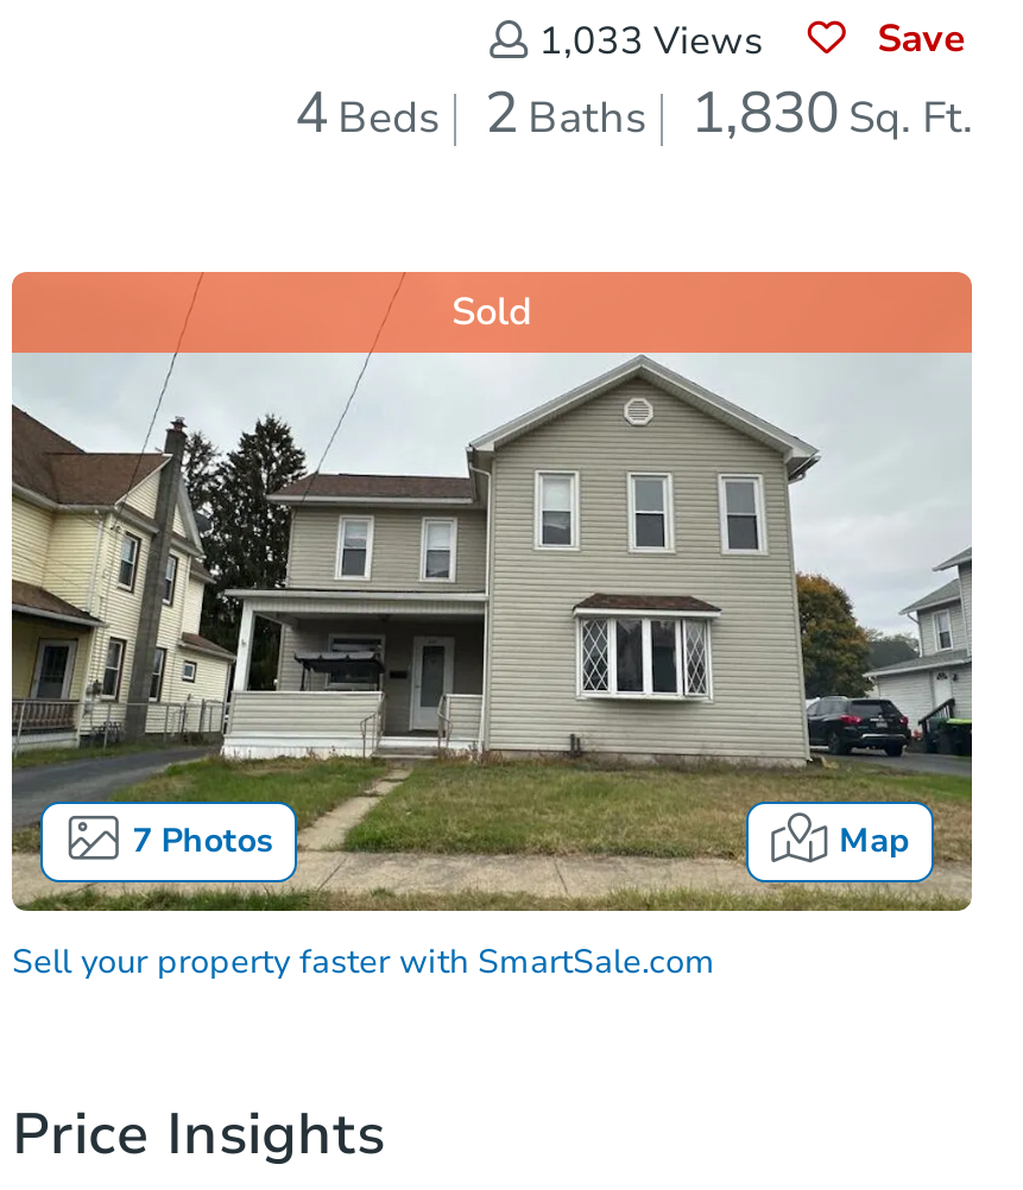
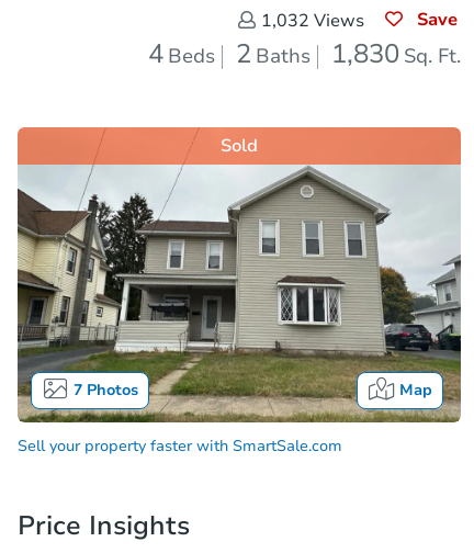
[539,14,763,67] 1,033 Views -> [261,8,364,32] 1,032 Views

